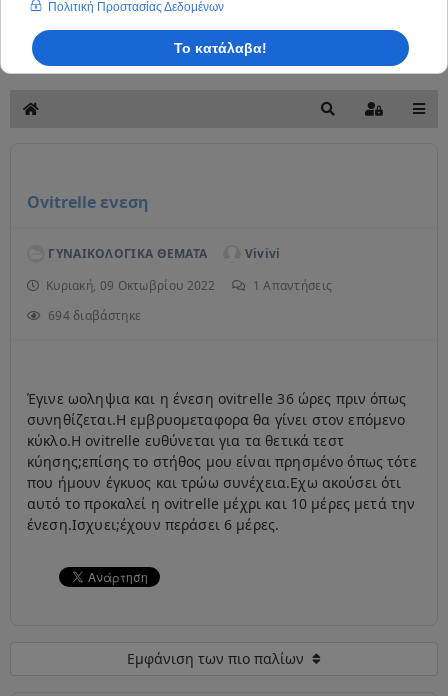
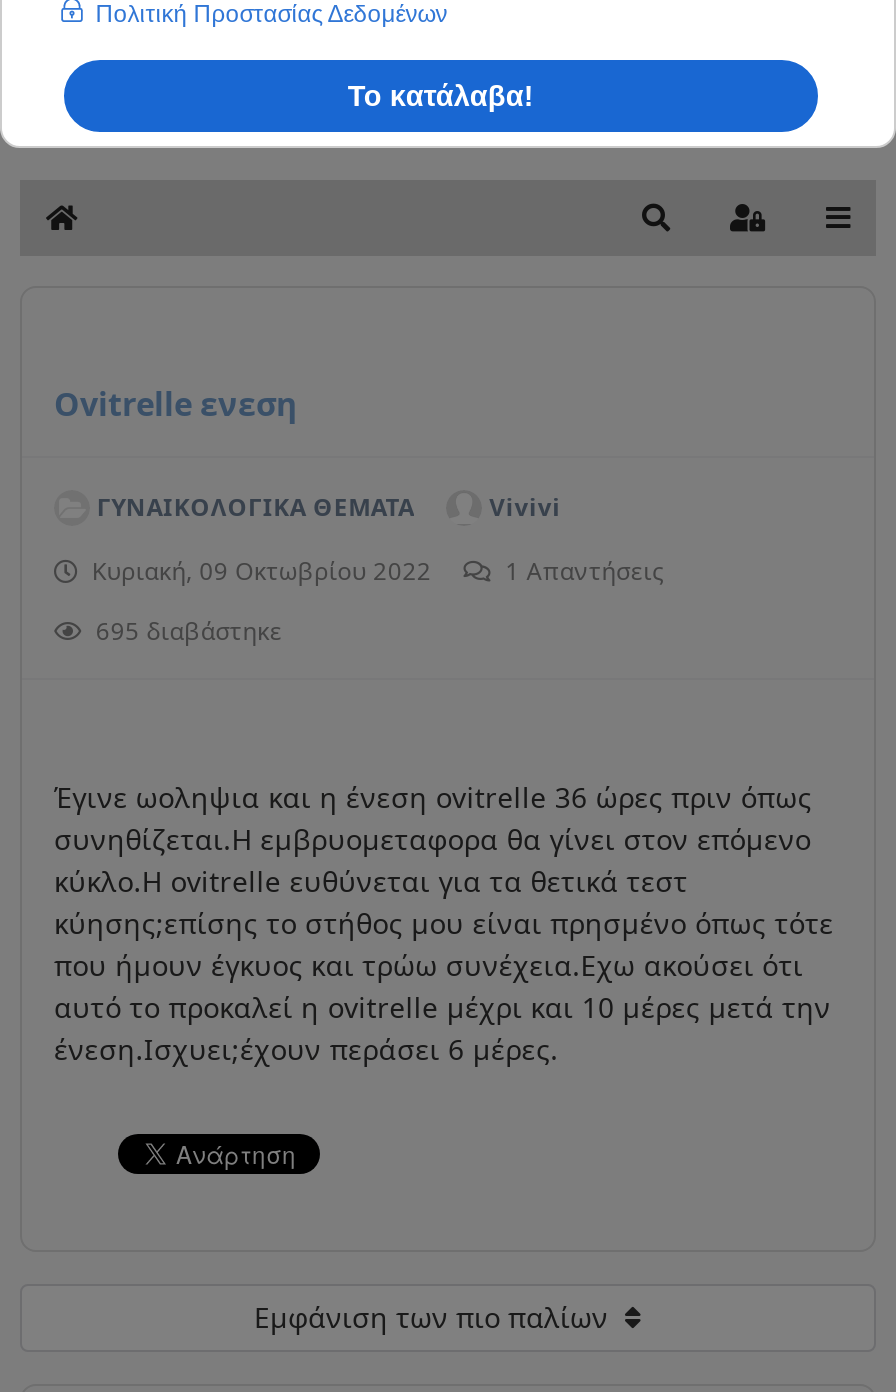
[41,307,141,324] 694 διαβάστηκε -> [83,614,282,648] 695 διαβάστηκε

